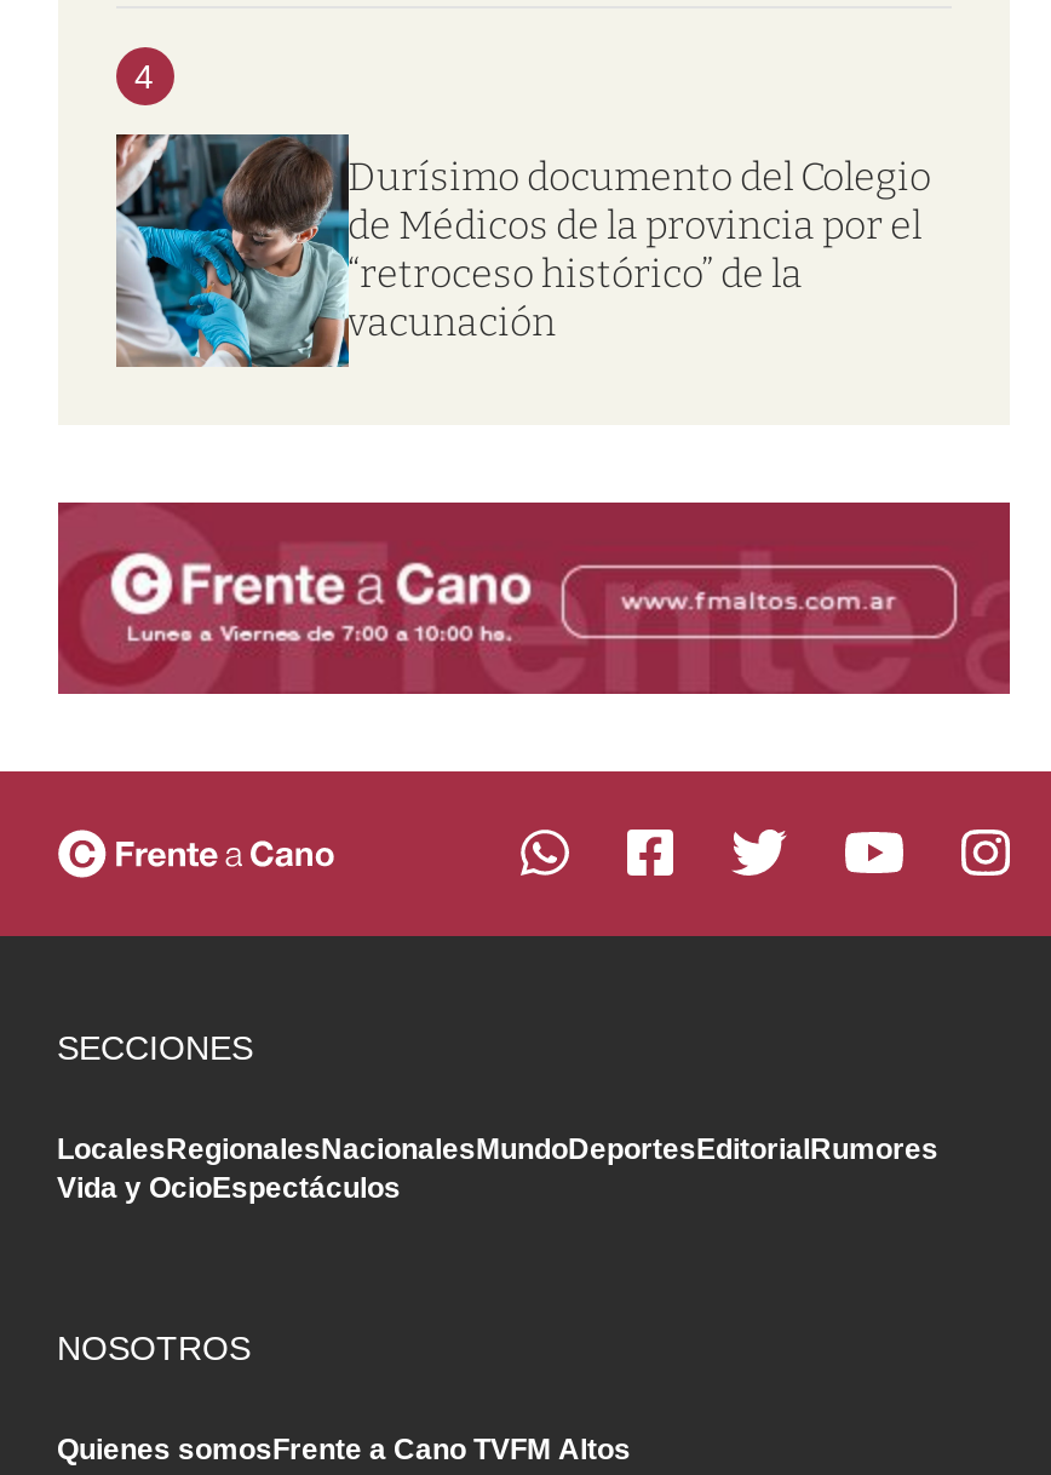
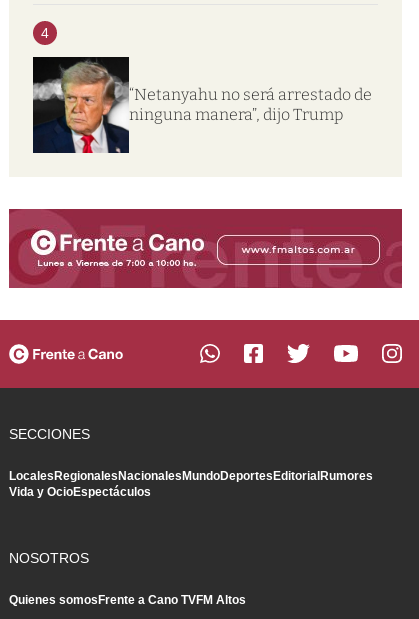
[114,132,931,369] [image] | Durísimo documento del Colegio | de Médicos de la provincia por el | “retroceso histórico” de la | vacunación -> [32,56,371,154] [image] | “Netanyahu no será arrestado de | ninguna manera”, dijo Trump

